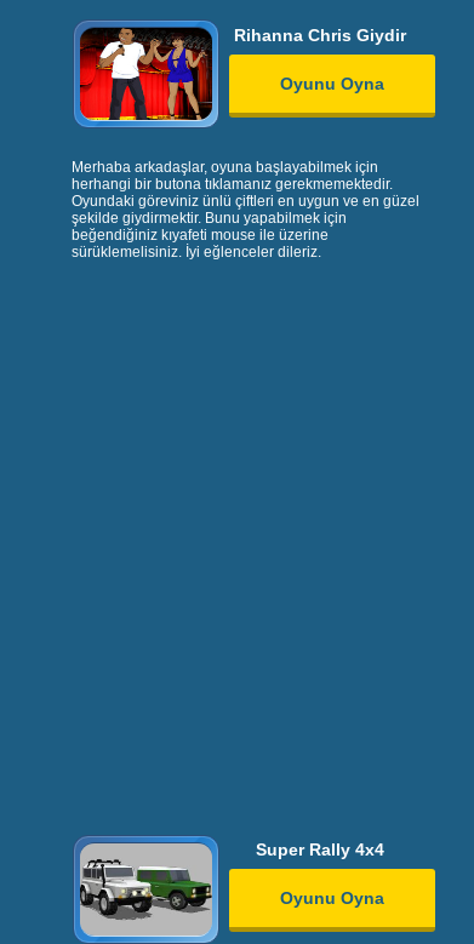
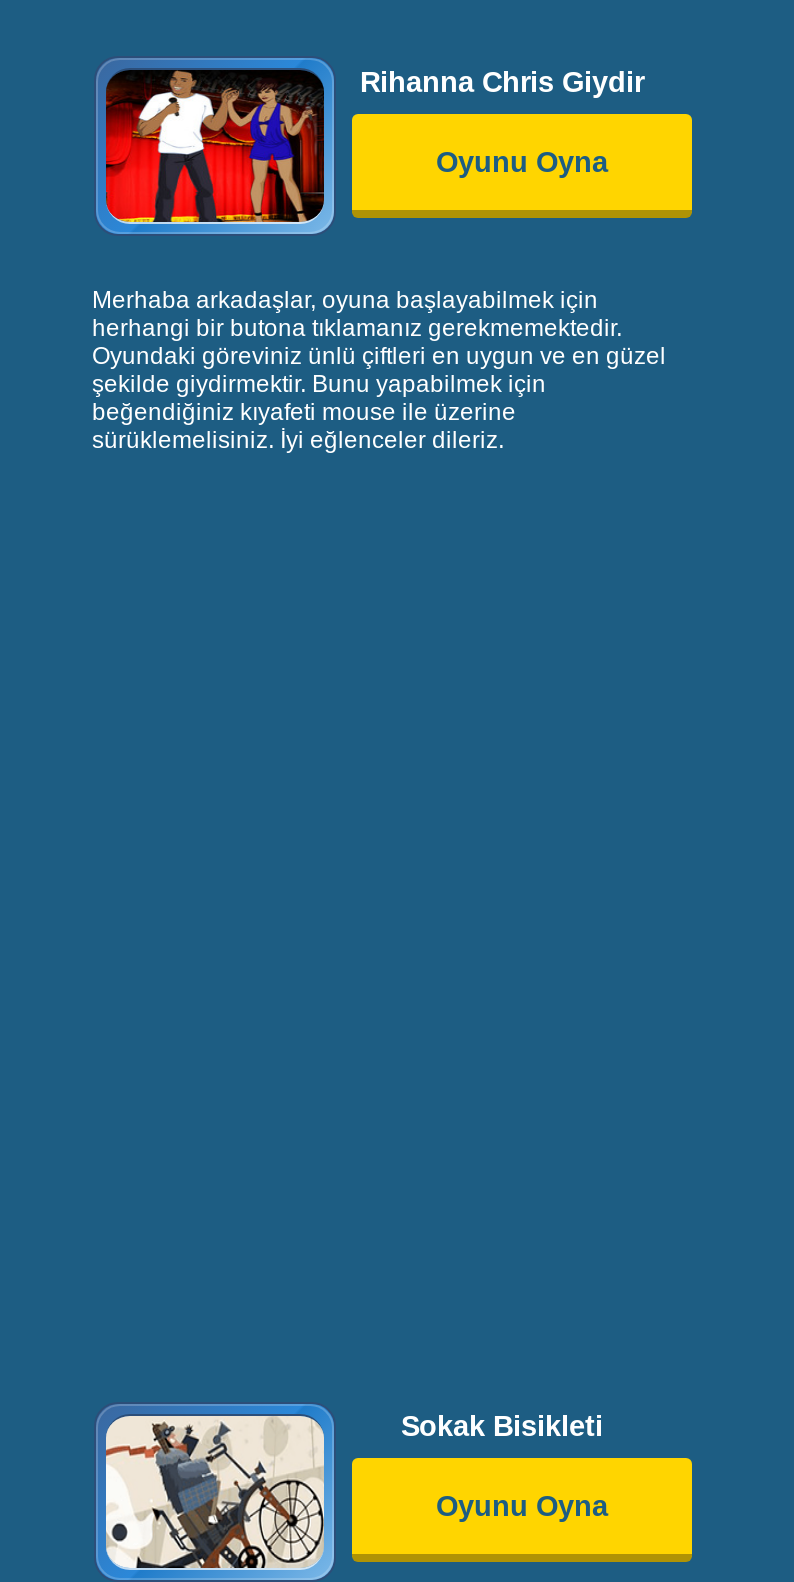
[79,840,384,937] [image] | Super Rally 4x4 -> [104,1411,603,1570] [image] | Sokak Bisikleti

